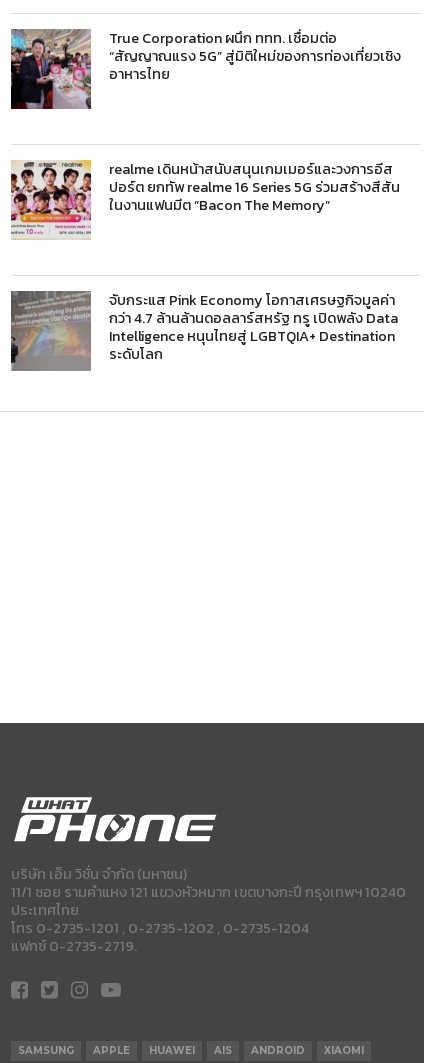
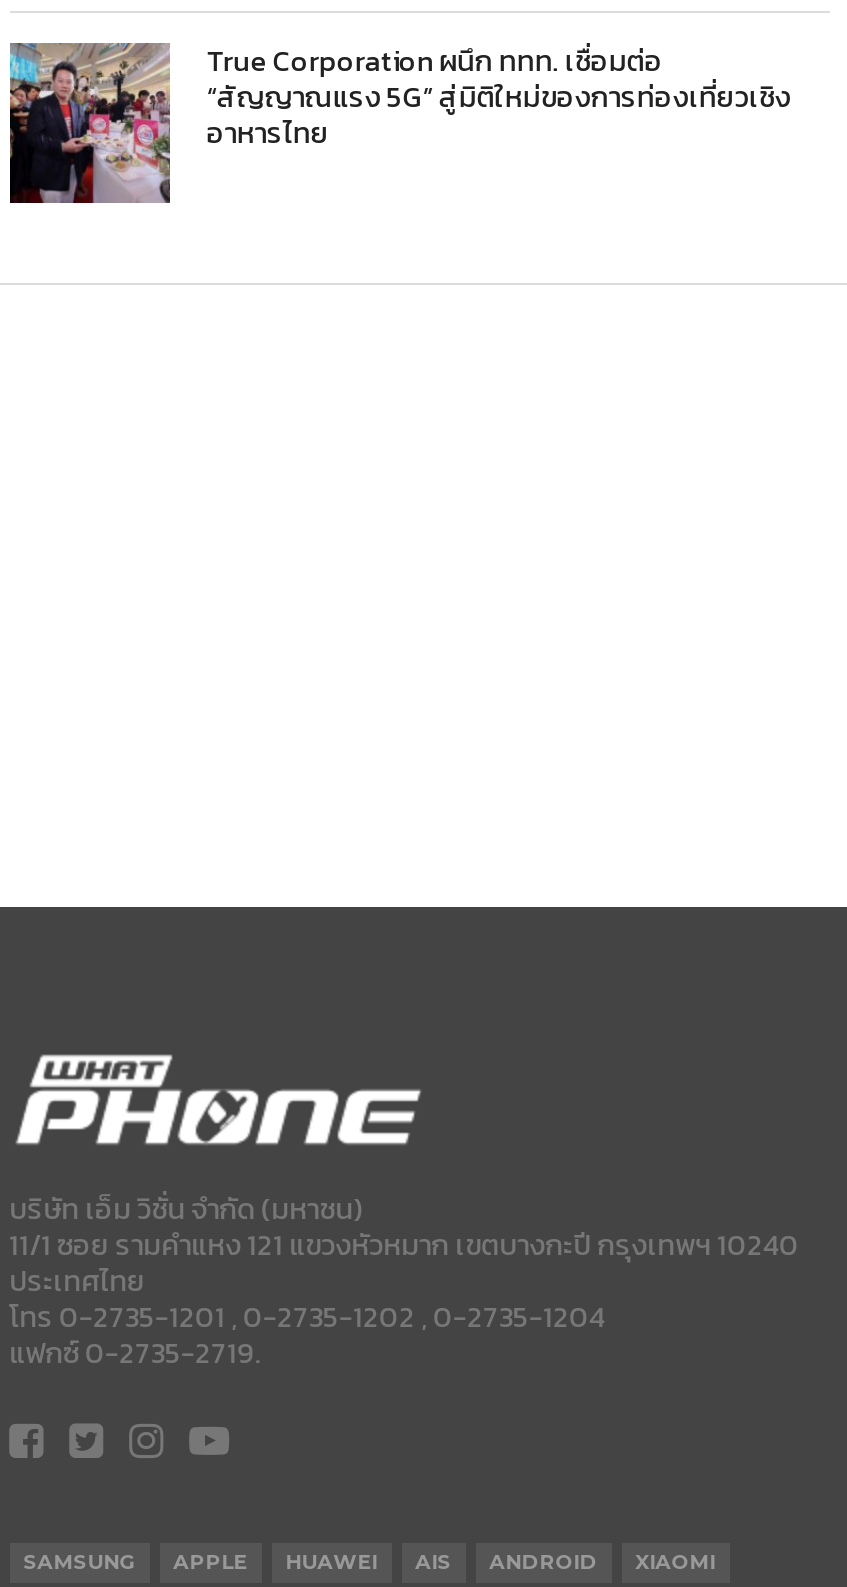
[10,158,400,241] [image] | realme เดินหน้าสนับสนุนเกมเมอร์และวงการอีส | ปอร์ต ยกทัพ realme 16 Series 5G ร่วมสร้างสีสัน | ในงานแฟนมีต “Bacon The Memory” -> none
[10,289,398,372] [image] | จับกระแส Pink Economy โอกาสเศรษฐกิจมูลค่า | กว่า 4.7 ล้านล้านดอลลาร์สหรัฐ ทรู เปิดพลัง Data | Intelligence หนุนไทยสู่ LGBTQIA+ Destination | ระดับโลก -> none

